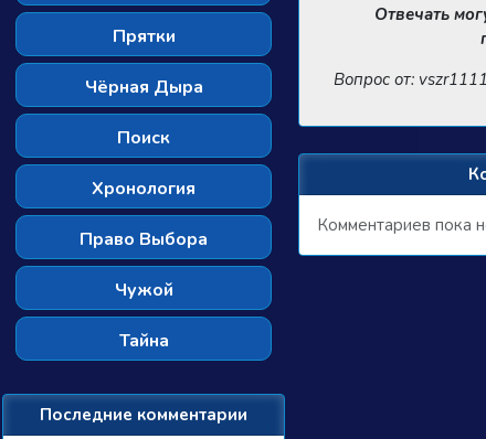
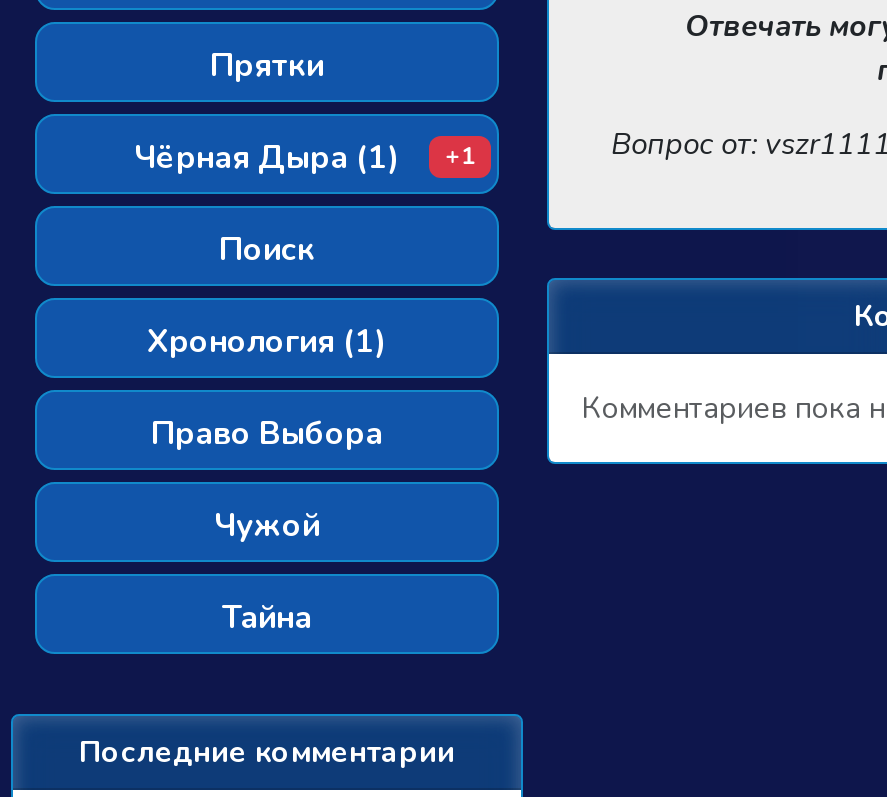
[84,75,203,99] Чёрная Дыра -> [134,136,475,180] Чёрная Дыра (1) | +1
[92,177,196,201] Хронология -> [147,320,387,364] Хронология (1)

